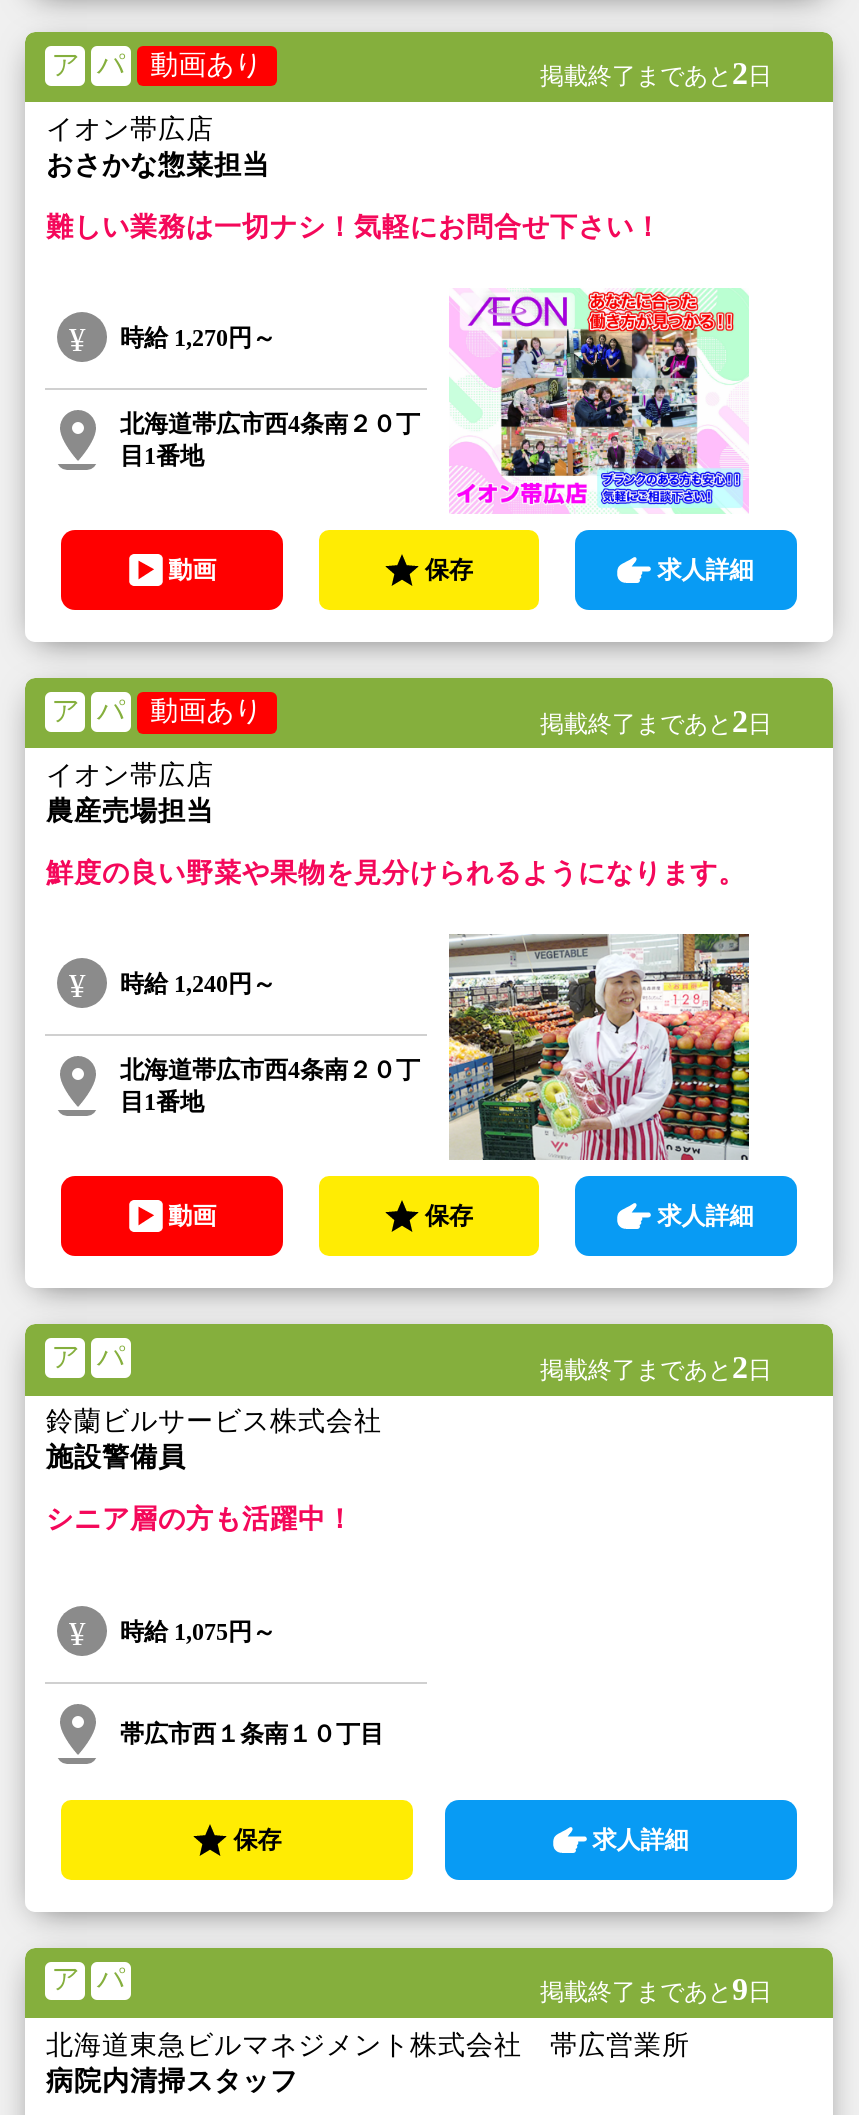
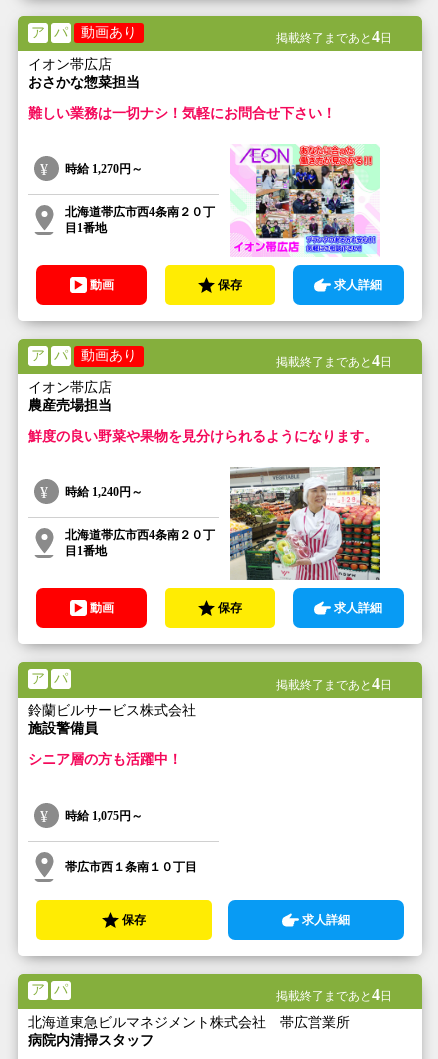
[540,57,772,91] 掲載終了まであと2日 -> [275,28,391,45] 掲載終了まであと4日
[540,703,772,737] 掲載終了まであと2日 -> [275,352,391,369] 掲載終了まであと4日
[540,1349,772,1383] 掲載終了まであと2日 -> [275,675,391,692] 掲載終了まであと4日
[540,1973,772,2007] 掲載終了まであと9日 -> [275,986,391,1003] 掲載終了まであと4日

